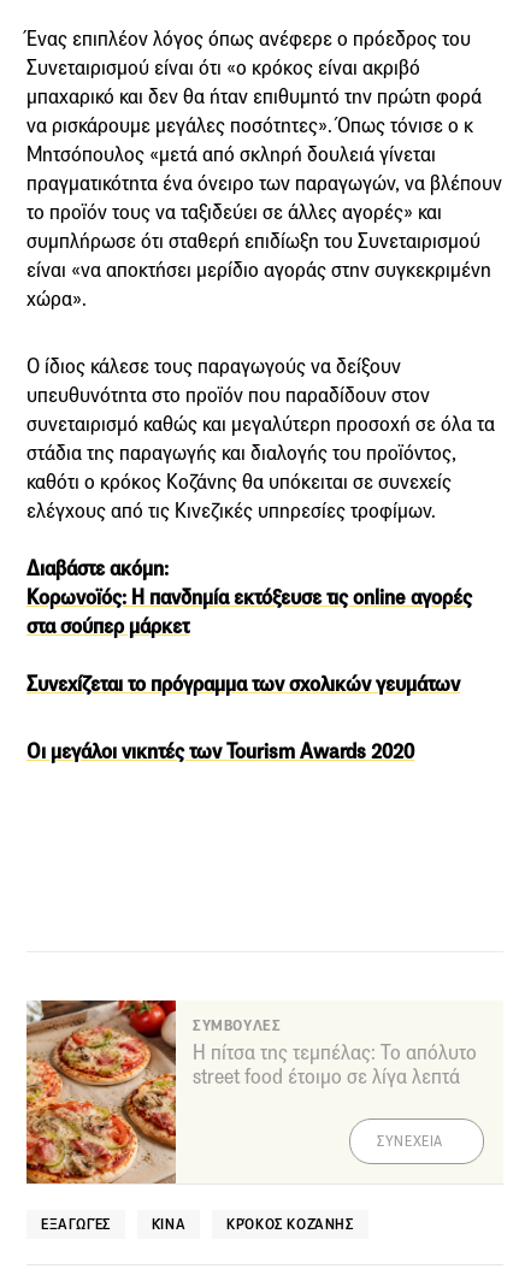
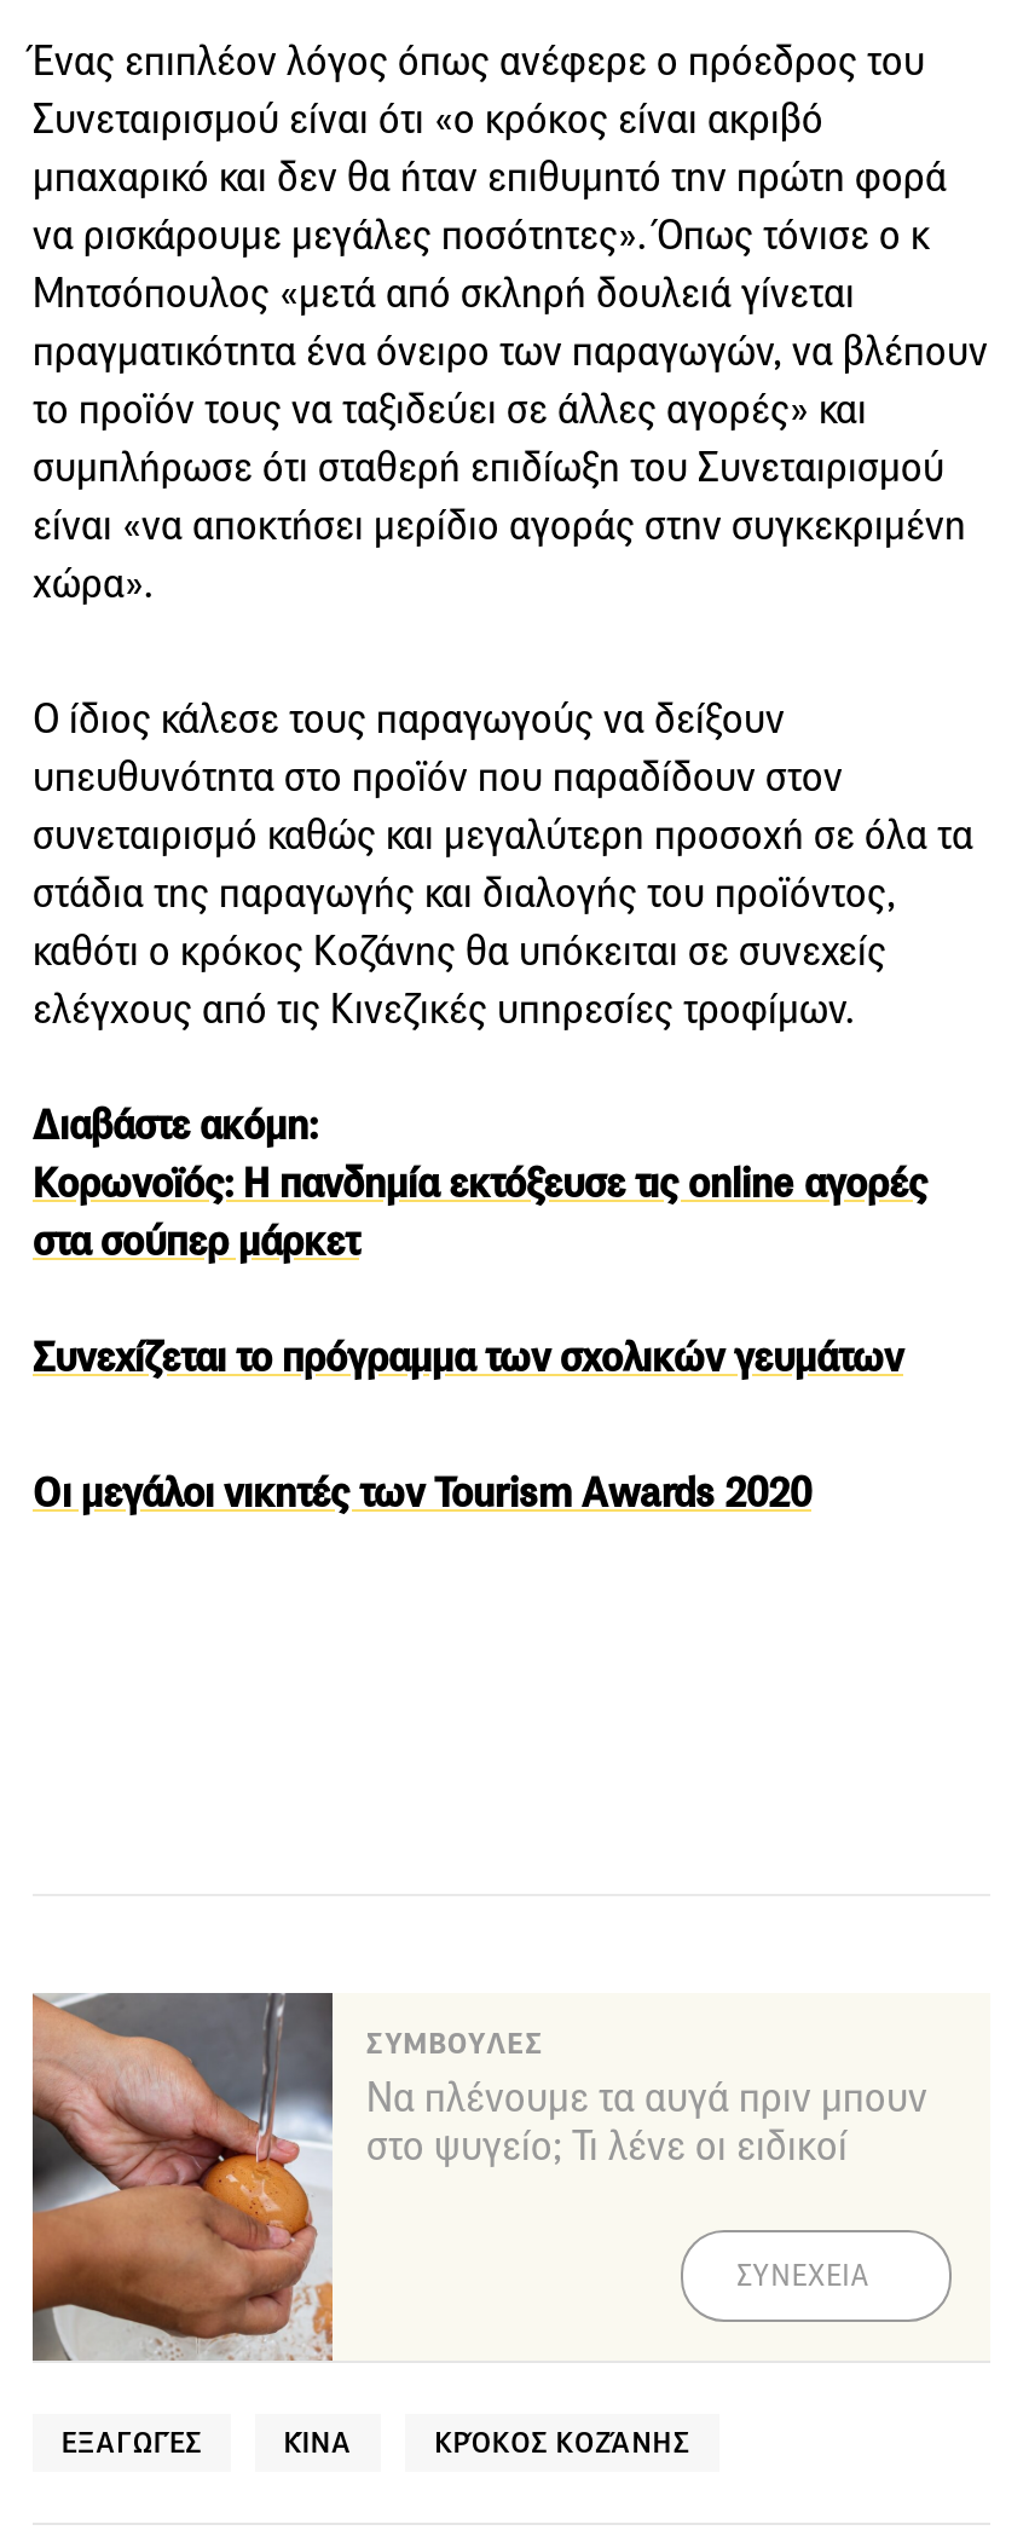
[25,999,477,1185] [image] | Η πίτσα της τεμπέλας: Το απόλυτο | street food έτοιμο σε λίγα λεπτά -> [30,1991,927,2363] [image] | Να πλένουμε τα αυγά πριν μπουν | στο ψυγείο; Τι λένε οι ειδικοί

